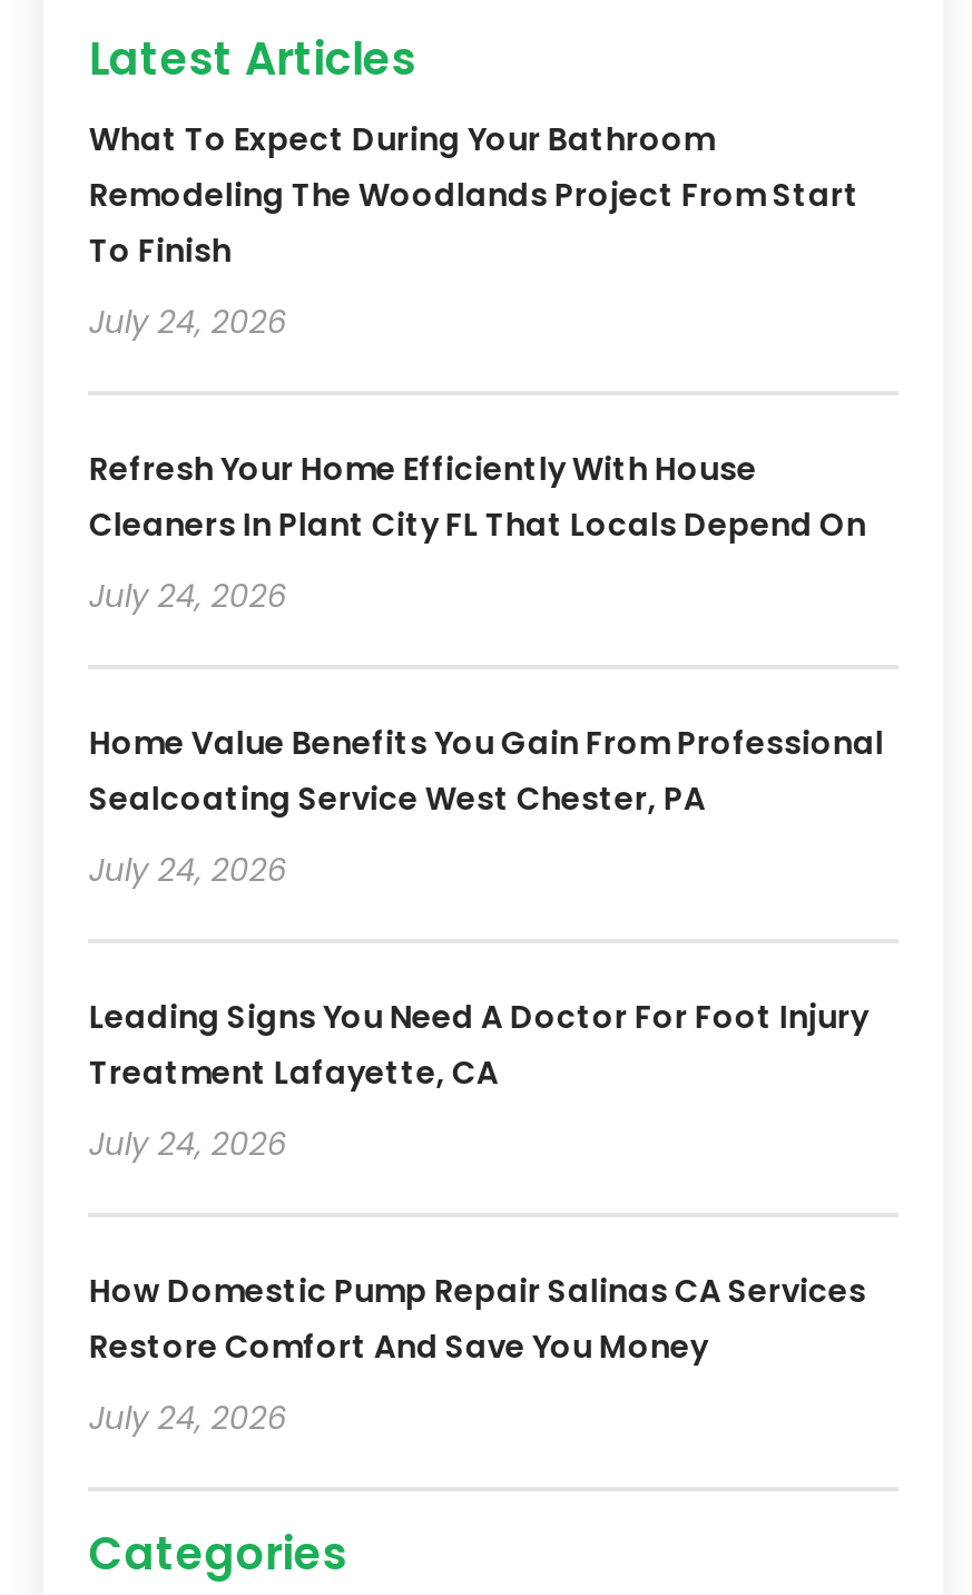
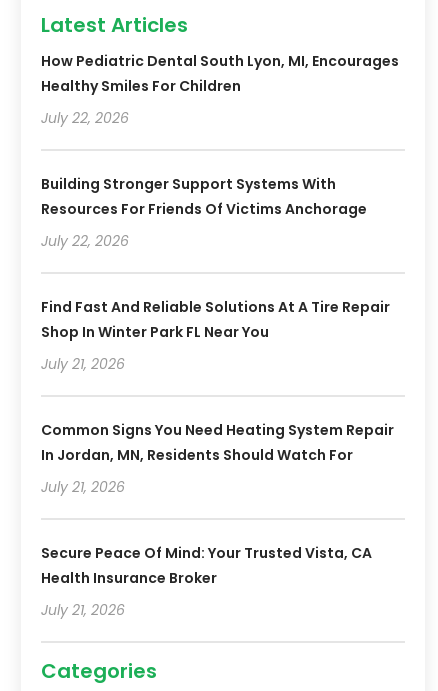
[89,116,859,272] What To Expect During Your Bathroom | Remodeling The Woodlands Project From Start | To Finish -> [41,51,399,96] How Pediatric Dental South Lyon, MI, Encourages | Healthy Smiles For Children
[89,299,287,343] July 24, 2026 -> [41,108,129,128] July 22, 2026
[89,446,866,546] Refresh Your Home Efficiently With House | Cleaners In Plant City FL That Locals Depend On -> [41,174,367,219] Building Stronger Support Systems With | Resources For Friends Of Victims Anchorage
[89,573,287,617] July 24, 2026 -> [41,231,129,251] July 22, 2026
[89,720,884,820] Home Value Benefits You Gain From Professional | Sealcoating Service West Chester, PA -> [41,297,390,342] Find Fast And Reliable Solutions At A Tire Repair | Shop In Winter Park FL Near You
[89,847,287,891] July 24, 2026 -> [41,354,125,374] July 21, 2026
[89,994,868,1094] Leading Signs You Need A Doctor For Foot Injury | Treatment Lafayette, CA -> [41,420,394,465] Common Signs You Need Heating System Repair | In Jordan, MN, Residents Should Watch For
[89,1121,287,1165] July 24, 2026 -> [41,477,125,497] July 21, 2026
[89,1268,866,1368] How Domestic Pump Repair Salinas CA Services | Restore Comfort And Save You Money -> [41,543,372,588] Secure Peace Of Mind: Your Trusted Vista, CA | Health Insurance Broker
[89,1395,287,1439] July 24, 2026 -> [41,600,125,620] July 21, 2026

